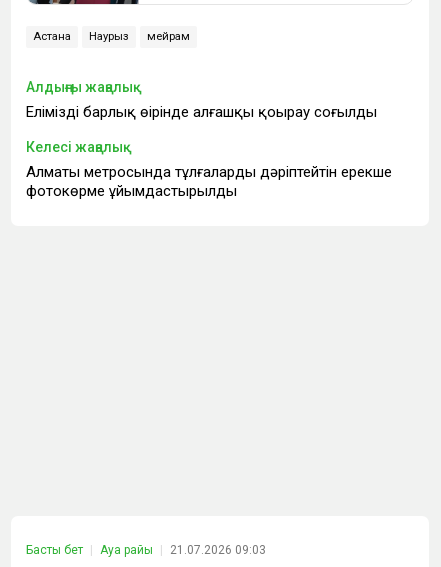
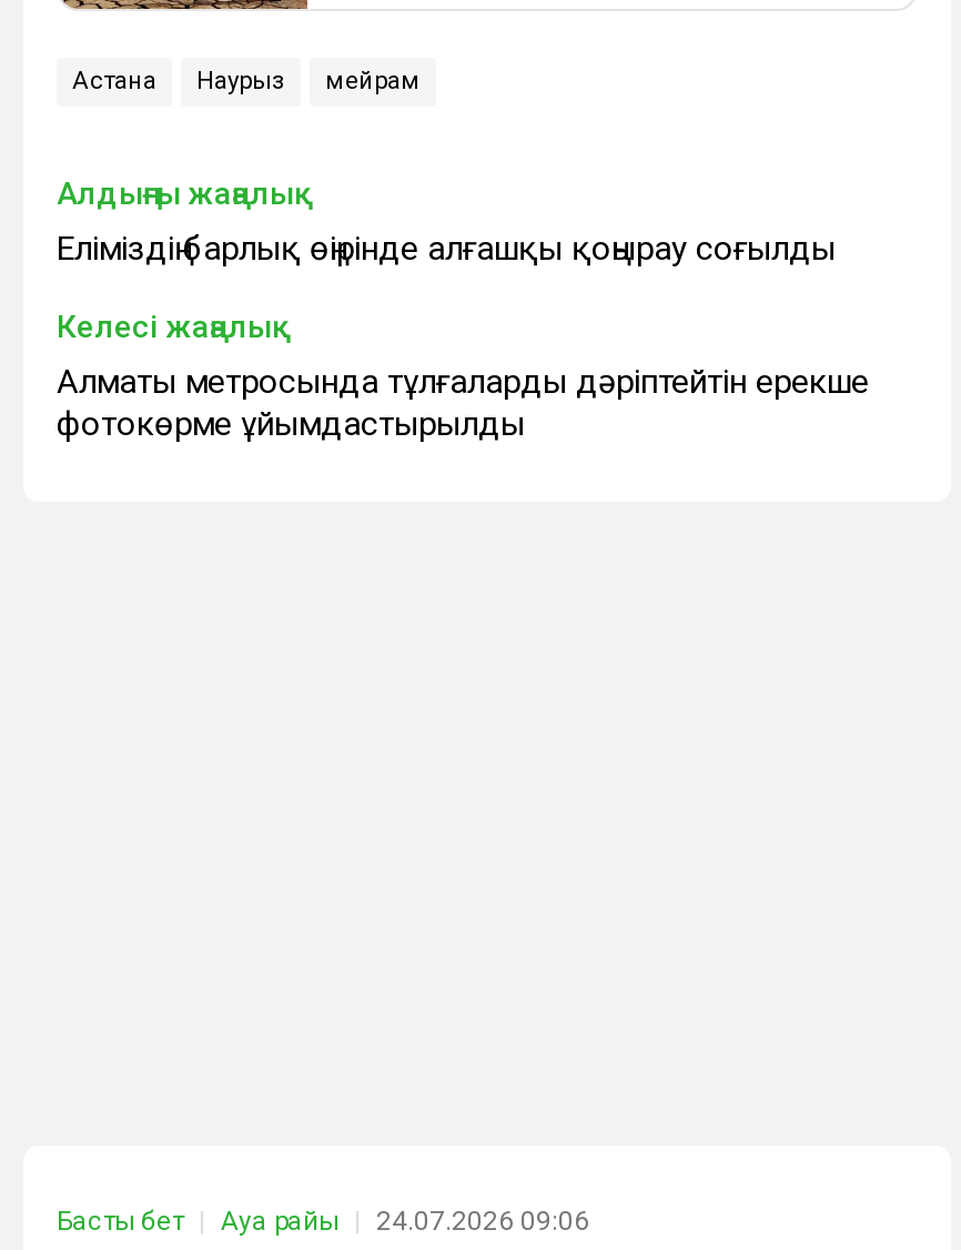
[26,543,266,557] Басты бет Ауа райы 21.07.2026 09:03 -> [57,1205,589,1236] Басты бет Ауа райы 24.07.2026 09:06

